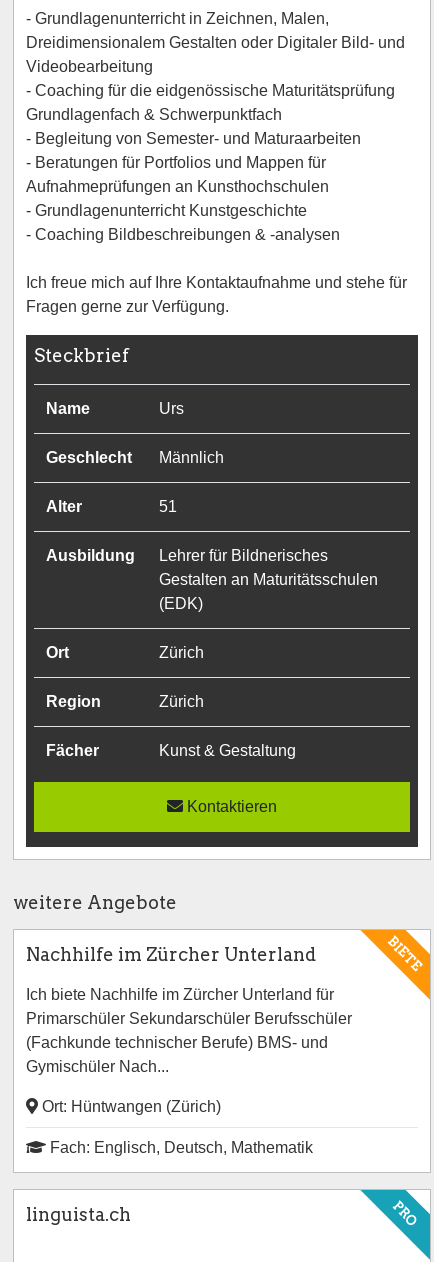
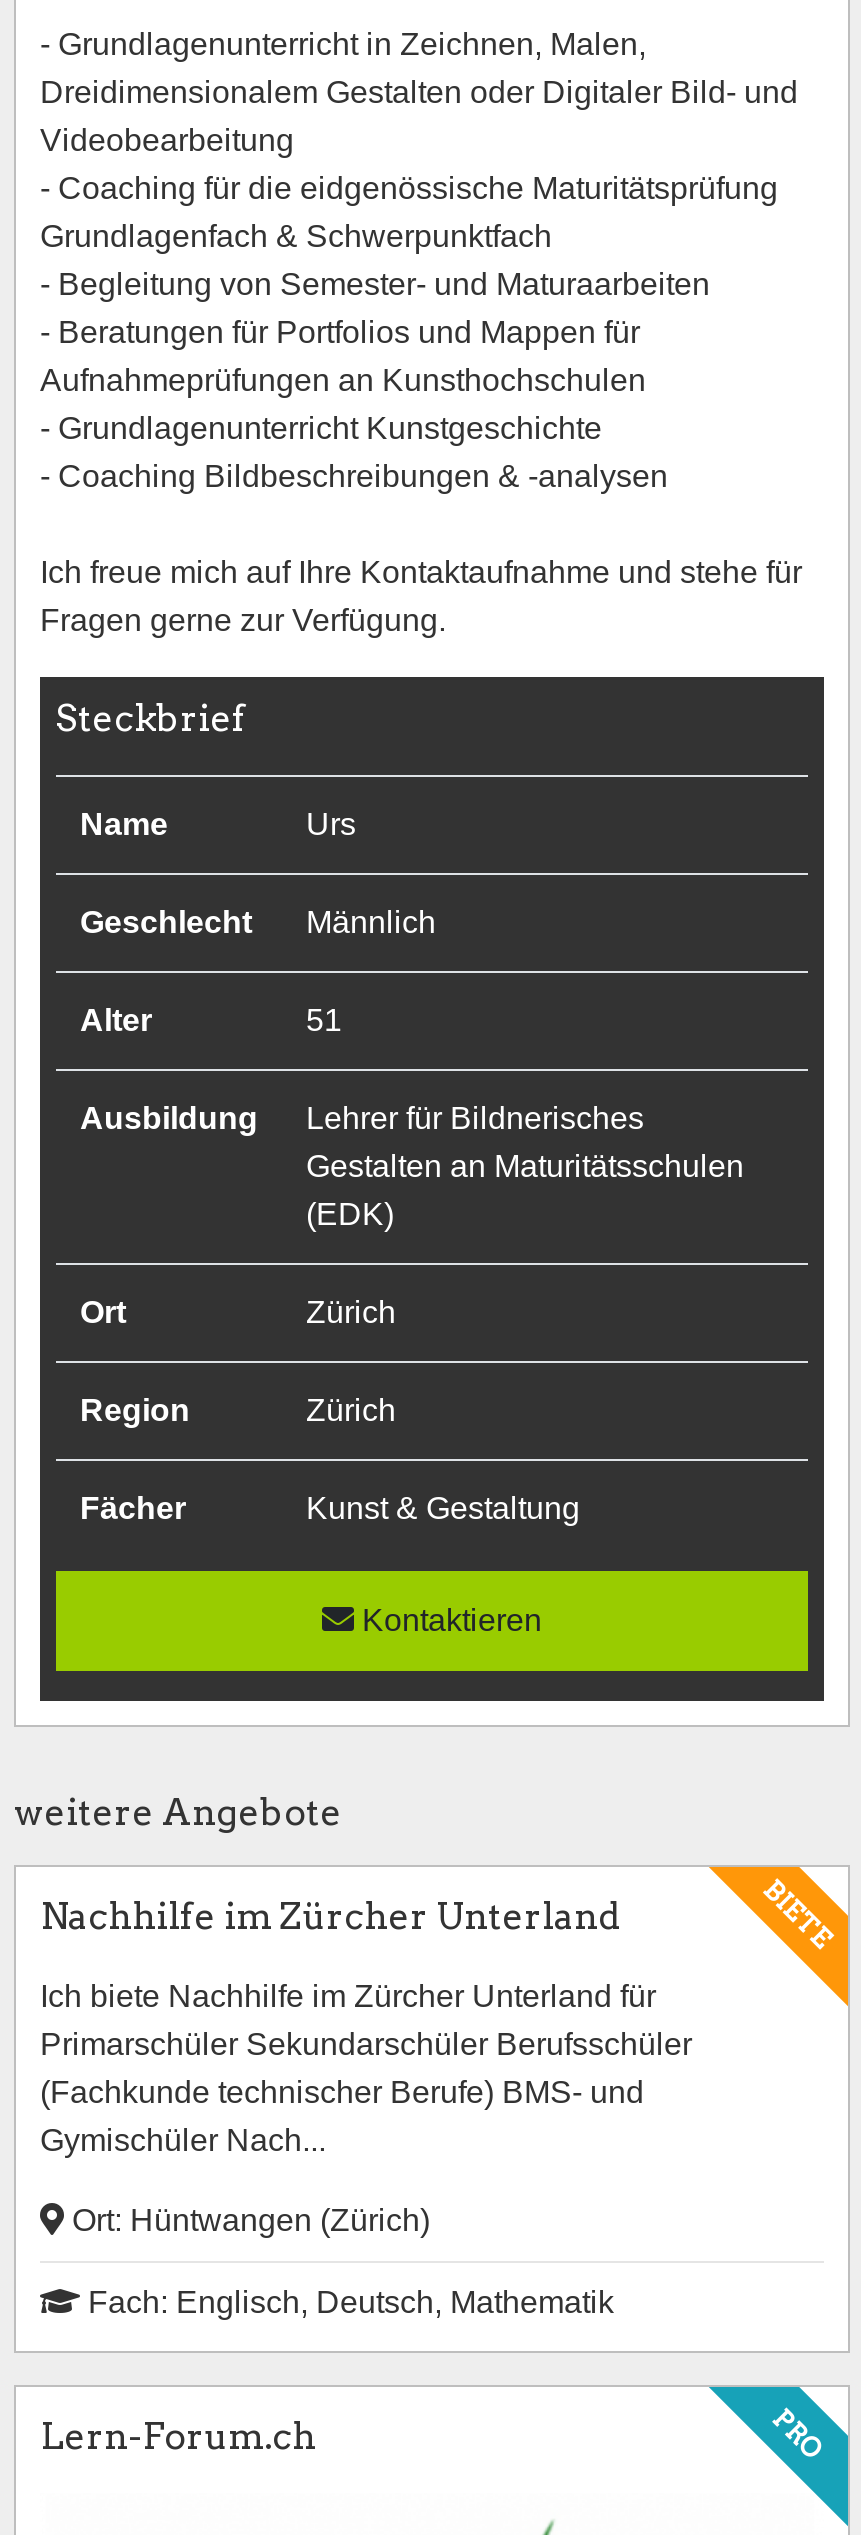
[26,1204,131,1225] linguista.ch -> [40,2415,316,2457] Lern-Forum.ch

